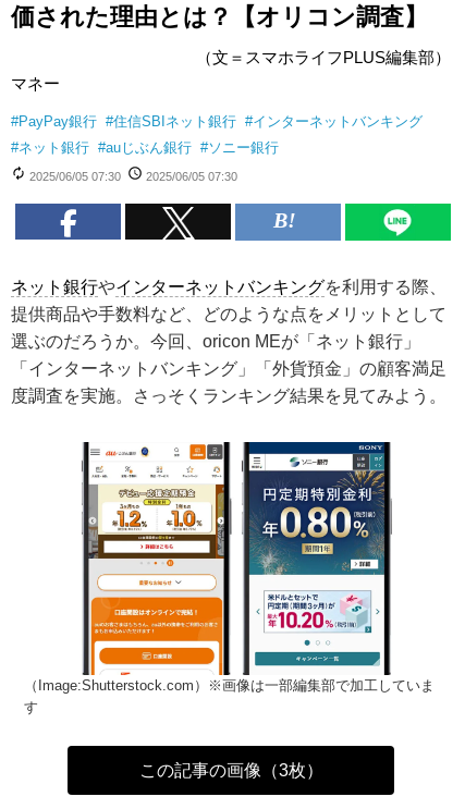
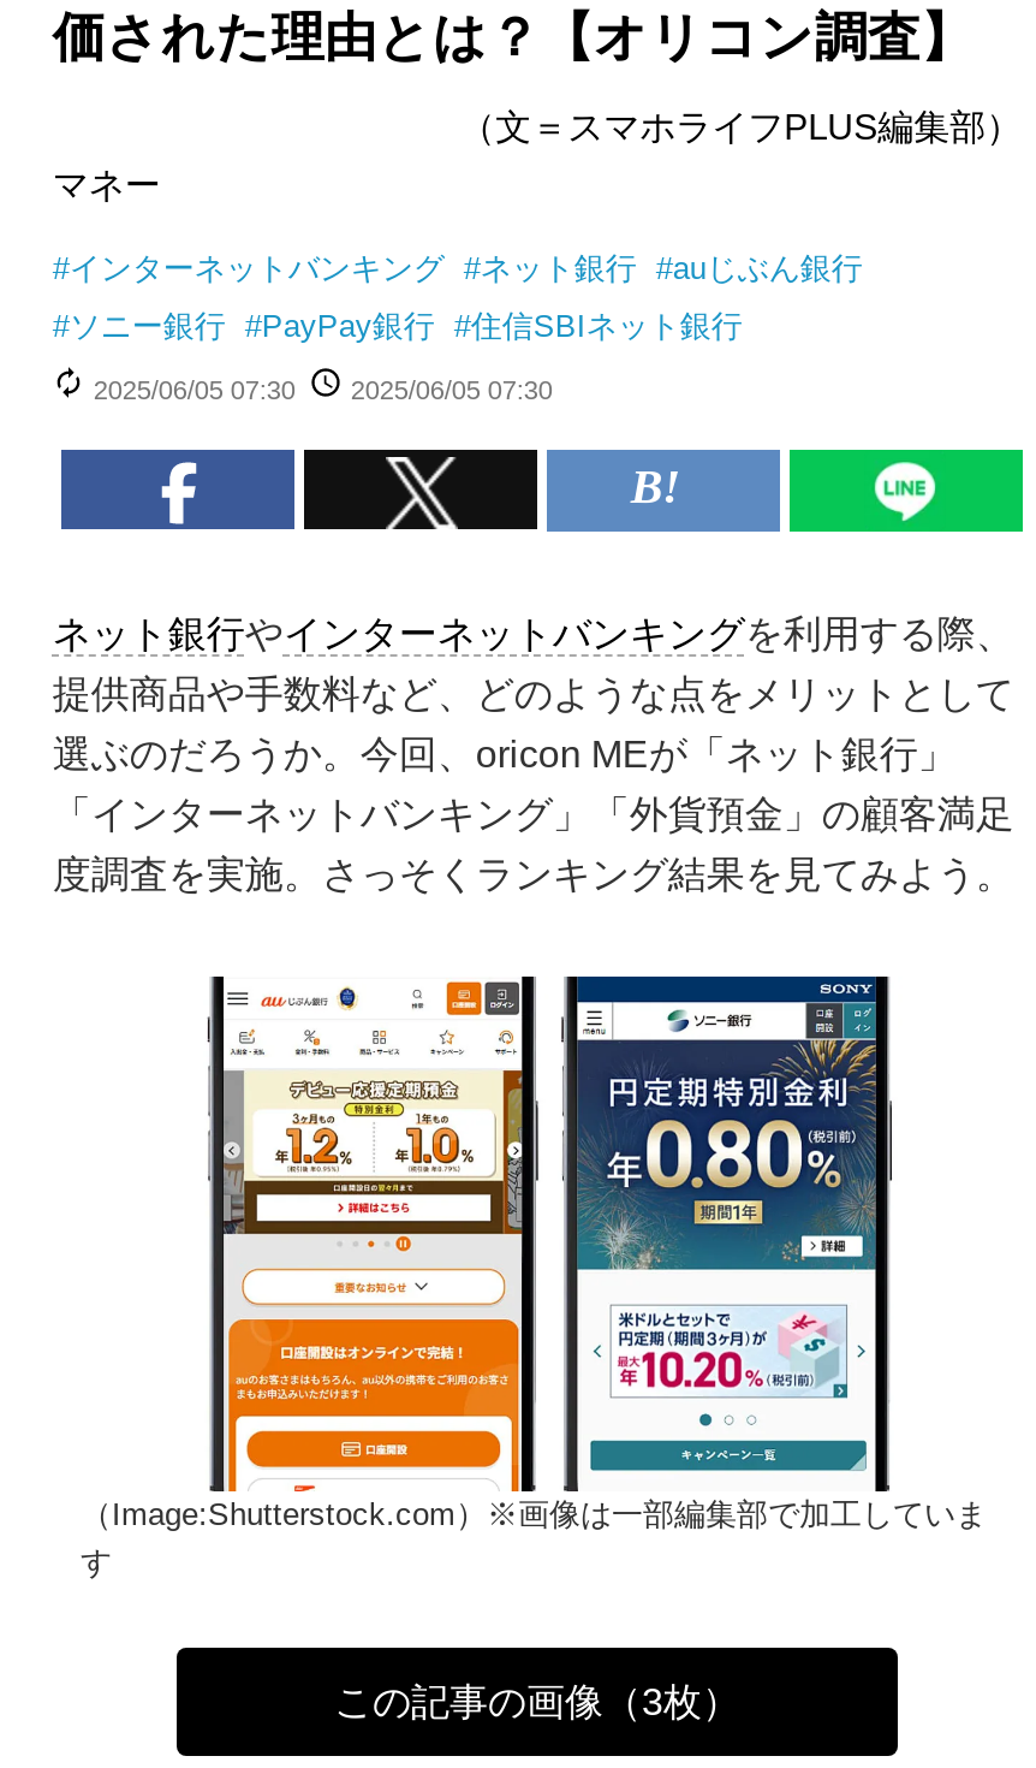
[11,113,423,130] #PayPay銀行 #住信SBIネット銀行 #インターネットバンキング -> [53,250,863,286] #インターネットバンキング #ネット銀行 #auじぶん銀行
[11,139,279,156] #ネット銀行 #auじぶん銀行 #ソニー銀行 -> [53,308,743,344] #ソニー銀行 #PayPay銀行 #住信SBIネット銀行

